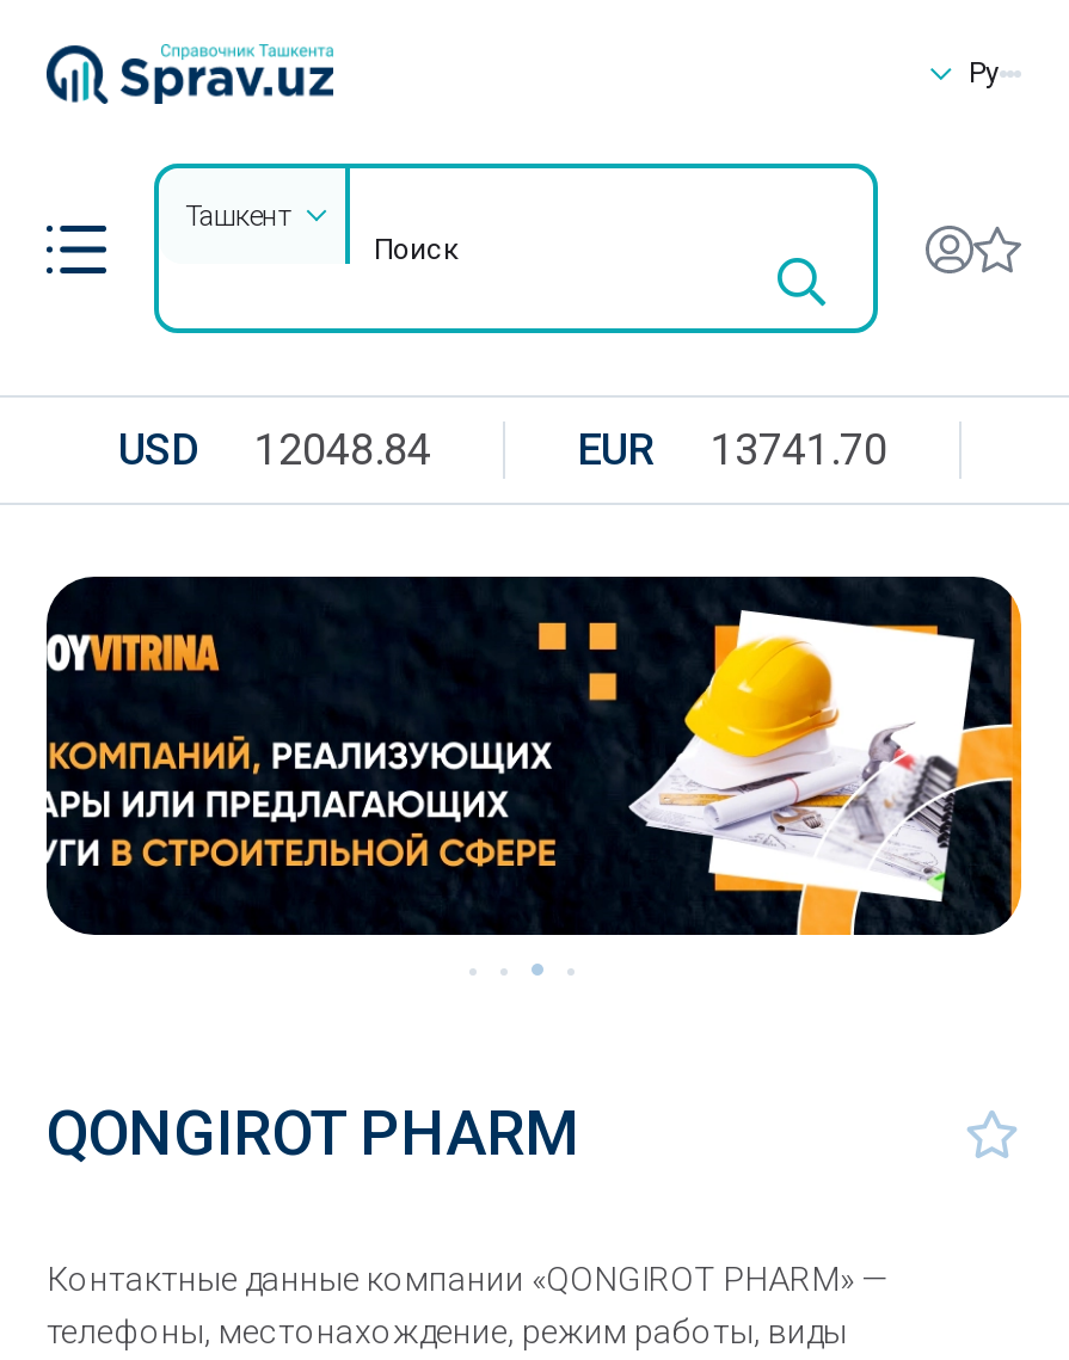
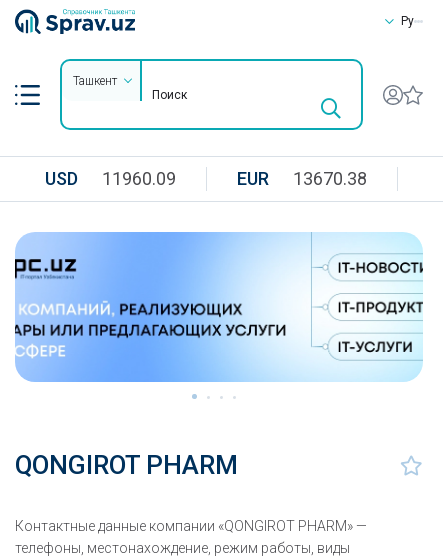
[118,424,431,474] USD 12048.84 -> [45,168,176,189] USD 11960.09
[577,424,887,474] EUR 13741.70 -> [237,168,367,189] EUR 13670.38
[44,574,1024,937] [image] -> [14,231,424,383] [image]

